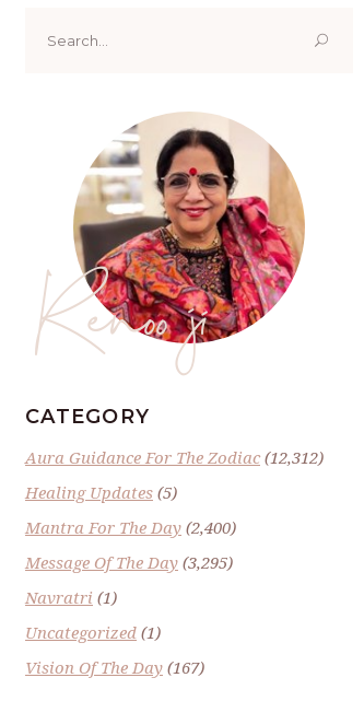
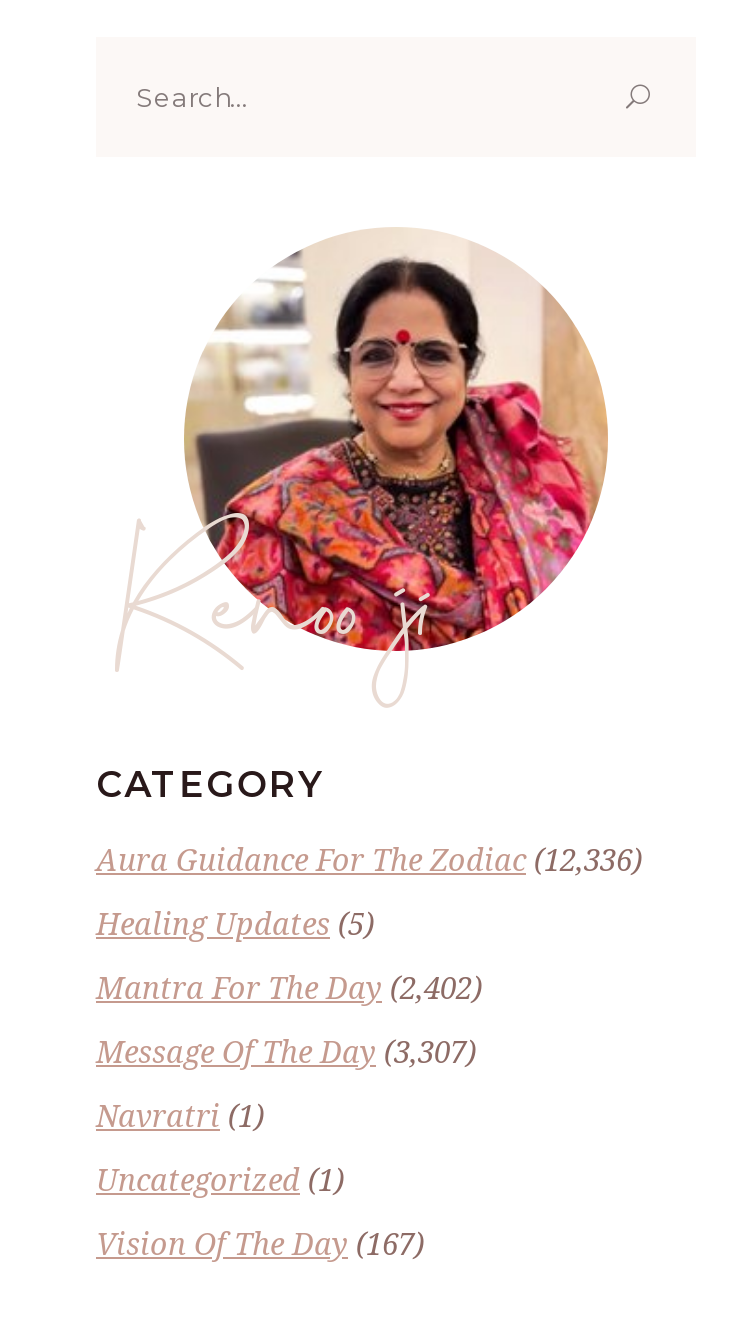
[25,446,324,468] Aura Guidance For The Zodiac (12,312) -> [96,839,642,879] Aura Guidance For The Zodiac (12,336)
[25,516,236,538] Mantra For The Day (2,400) -> [96,967,482,1007] Mantra For The Day (2,402)
[25,551,233,573] Message Of The Day (3,295) -> [96,1031,476,1071] Message Of The Day (3,307)

